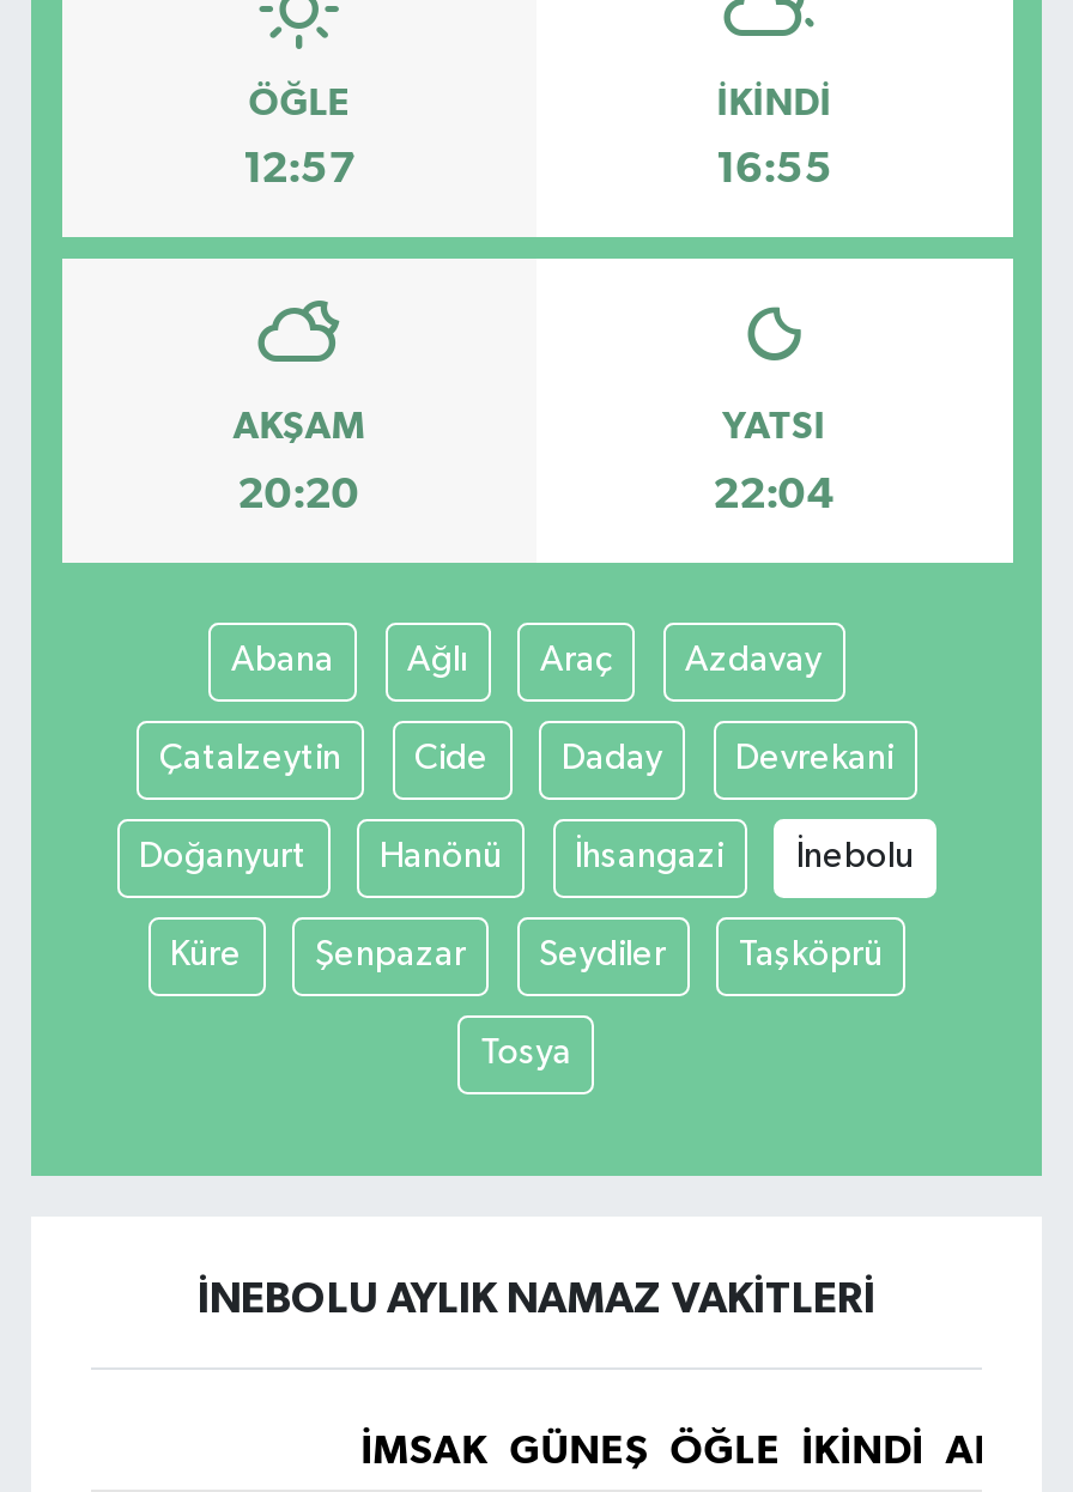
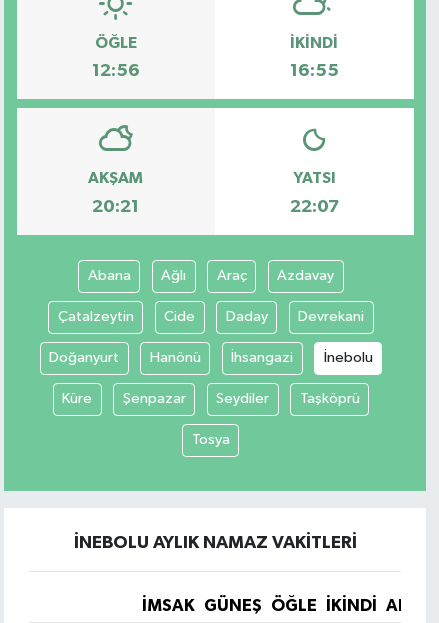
[242,149,355,192] 12:57 -> [92,62,140,80] 12:56
[238,473,360,516] 20:20 -> [92,198,139,216] 20:21
[713,473,835,516] 22:04 -> [290,198,339,216] 22:07

